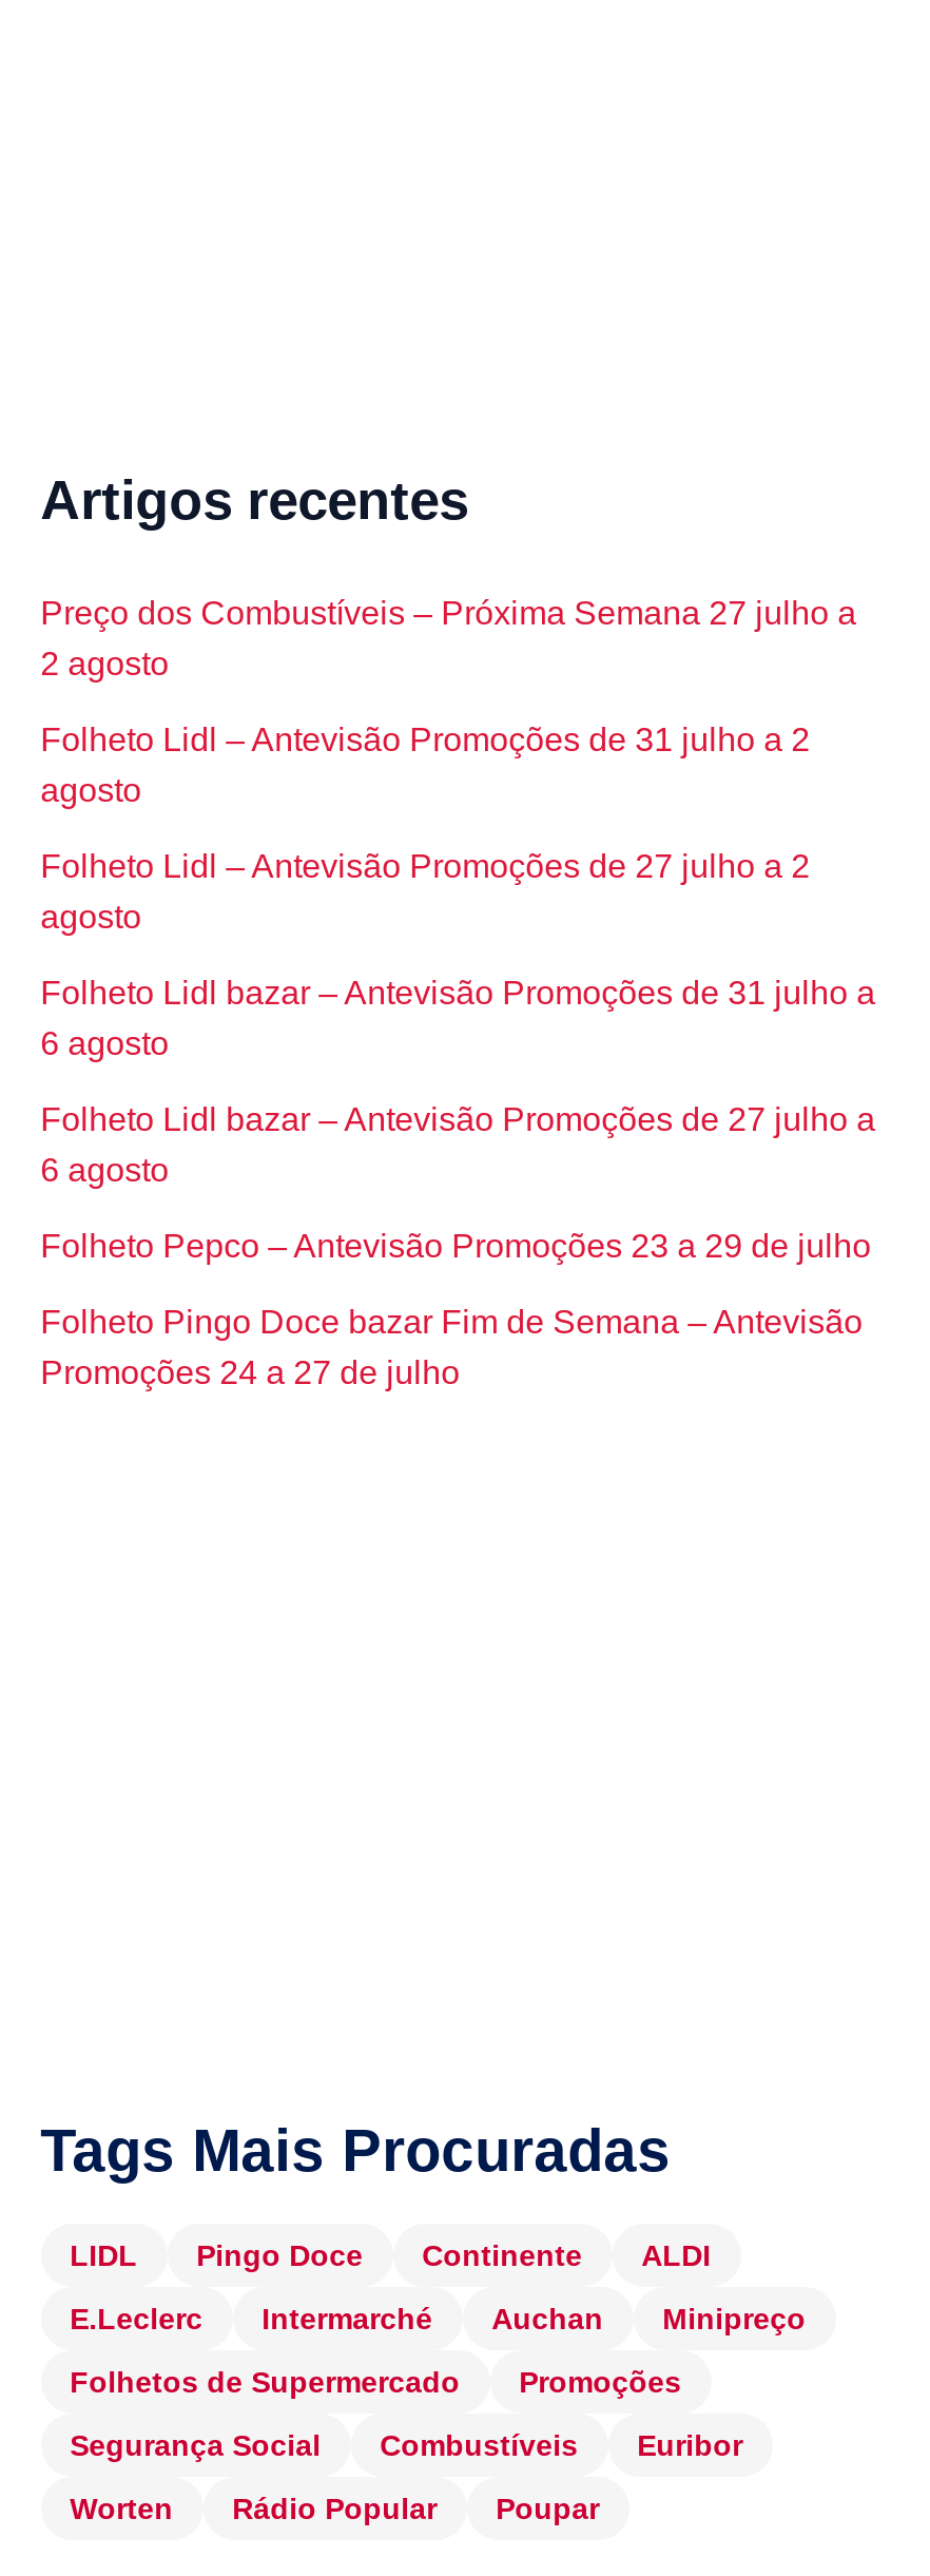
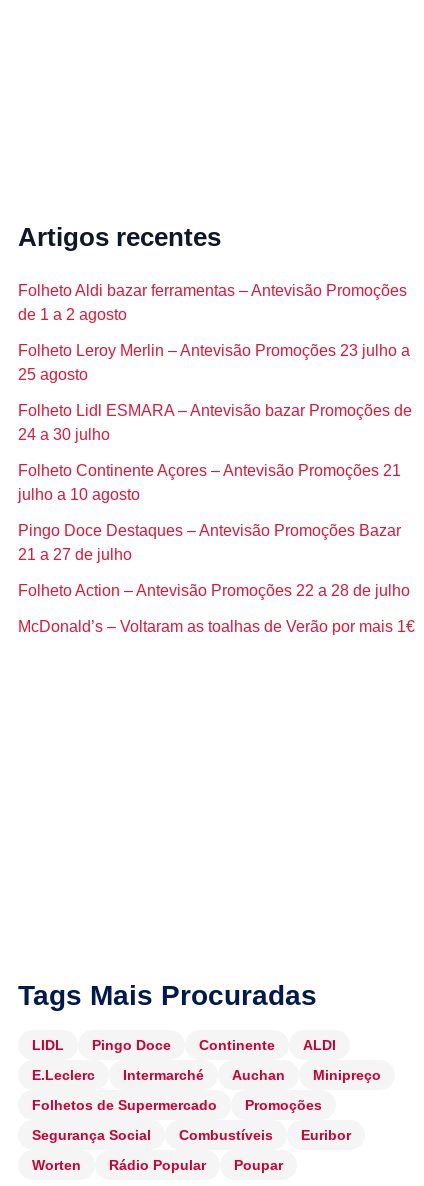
[40,595,856,682] Preço dos Combustíveis – Próxima Semana 27 julho a | 2 agosto -> [18,282,407,323] Folheto Aldi bazar ferramentas – Antevisão Promoções | de 1 a 2 agosto
[40,722,810,808] Folheto Lidl – Antevisão Promoções de 31 julho a 2 | agosto -> [18,342,410,383] Folheto Leroy Merlin – Antevisão Promoções 23 julho a | 25 agosto
[40,848,810,935] Folheto Lidl – Antevisão Promoções de 27 julho a 2 | agosto -> [18,402,412,443] Folheto Lidl ESMARA – Antevisão bazar Promoções de | 24 a 30 julho
[40,975,875,1061] Folheto Lidl bazar – Antevisão Promoções de 31 julho a | 6 agosto -> [18,462,401,503] Folheto Continente Açores – Antevisão Promoções 21 | julho a 10 agosto
[40,1101,875,1188] Folheto Lidl bazar – Antevisão Promoções de 27 julho a | 6 agosto -> [18,522,401,563] Pingo Doce Destaques – Antevisão Promoções Bazar | 21 a 27 de julho
[40,1228,871,1264] Folheto Pepco – Antevisão Promoções 23 a 29 de julho -> [18,582,410,599] Folheto Action – Antevisão Promoções 22 a 28 de julho
[40,1304,863,1391] Folheto Pingo Doce bazar Fim de Semana – Antevisão | Promoções 24 a 27 de julho -> [18,618,415,635] McDonald’s – Voltaram as toalhas de Verão por mais 1€

